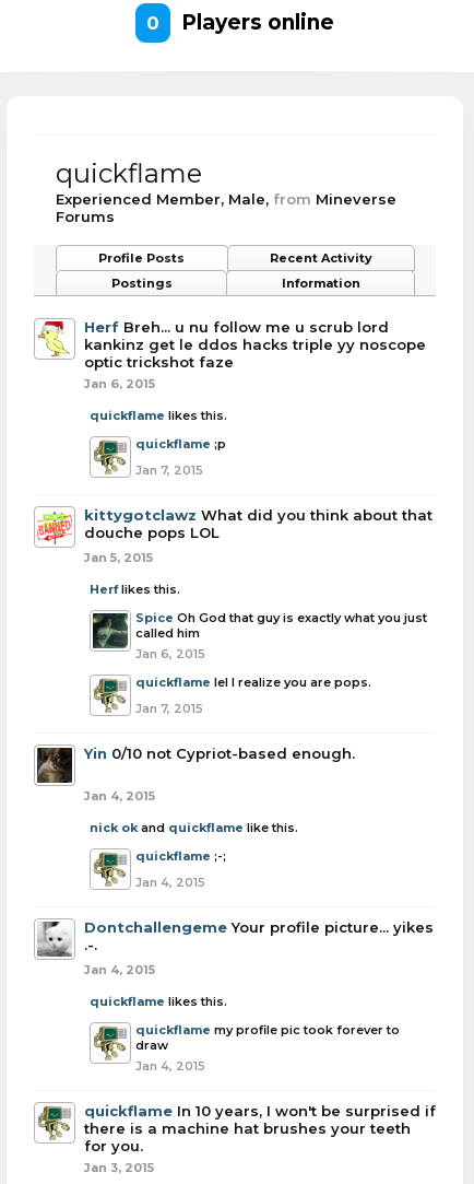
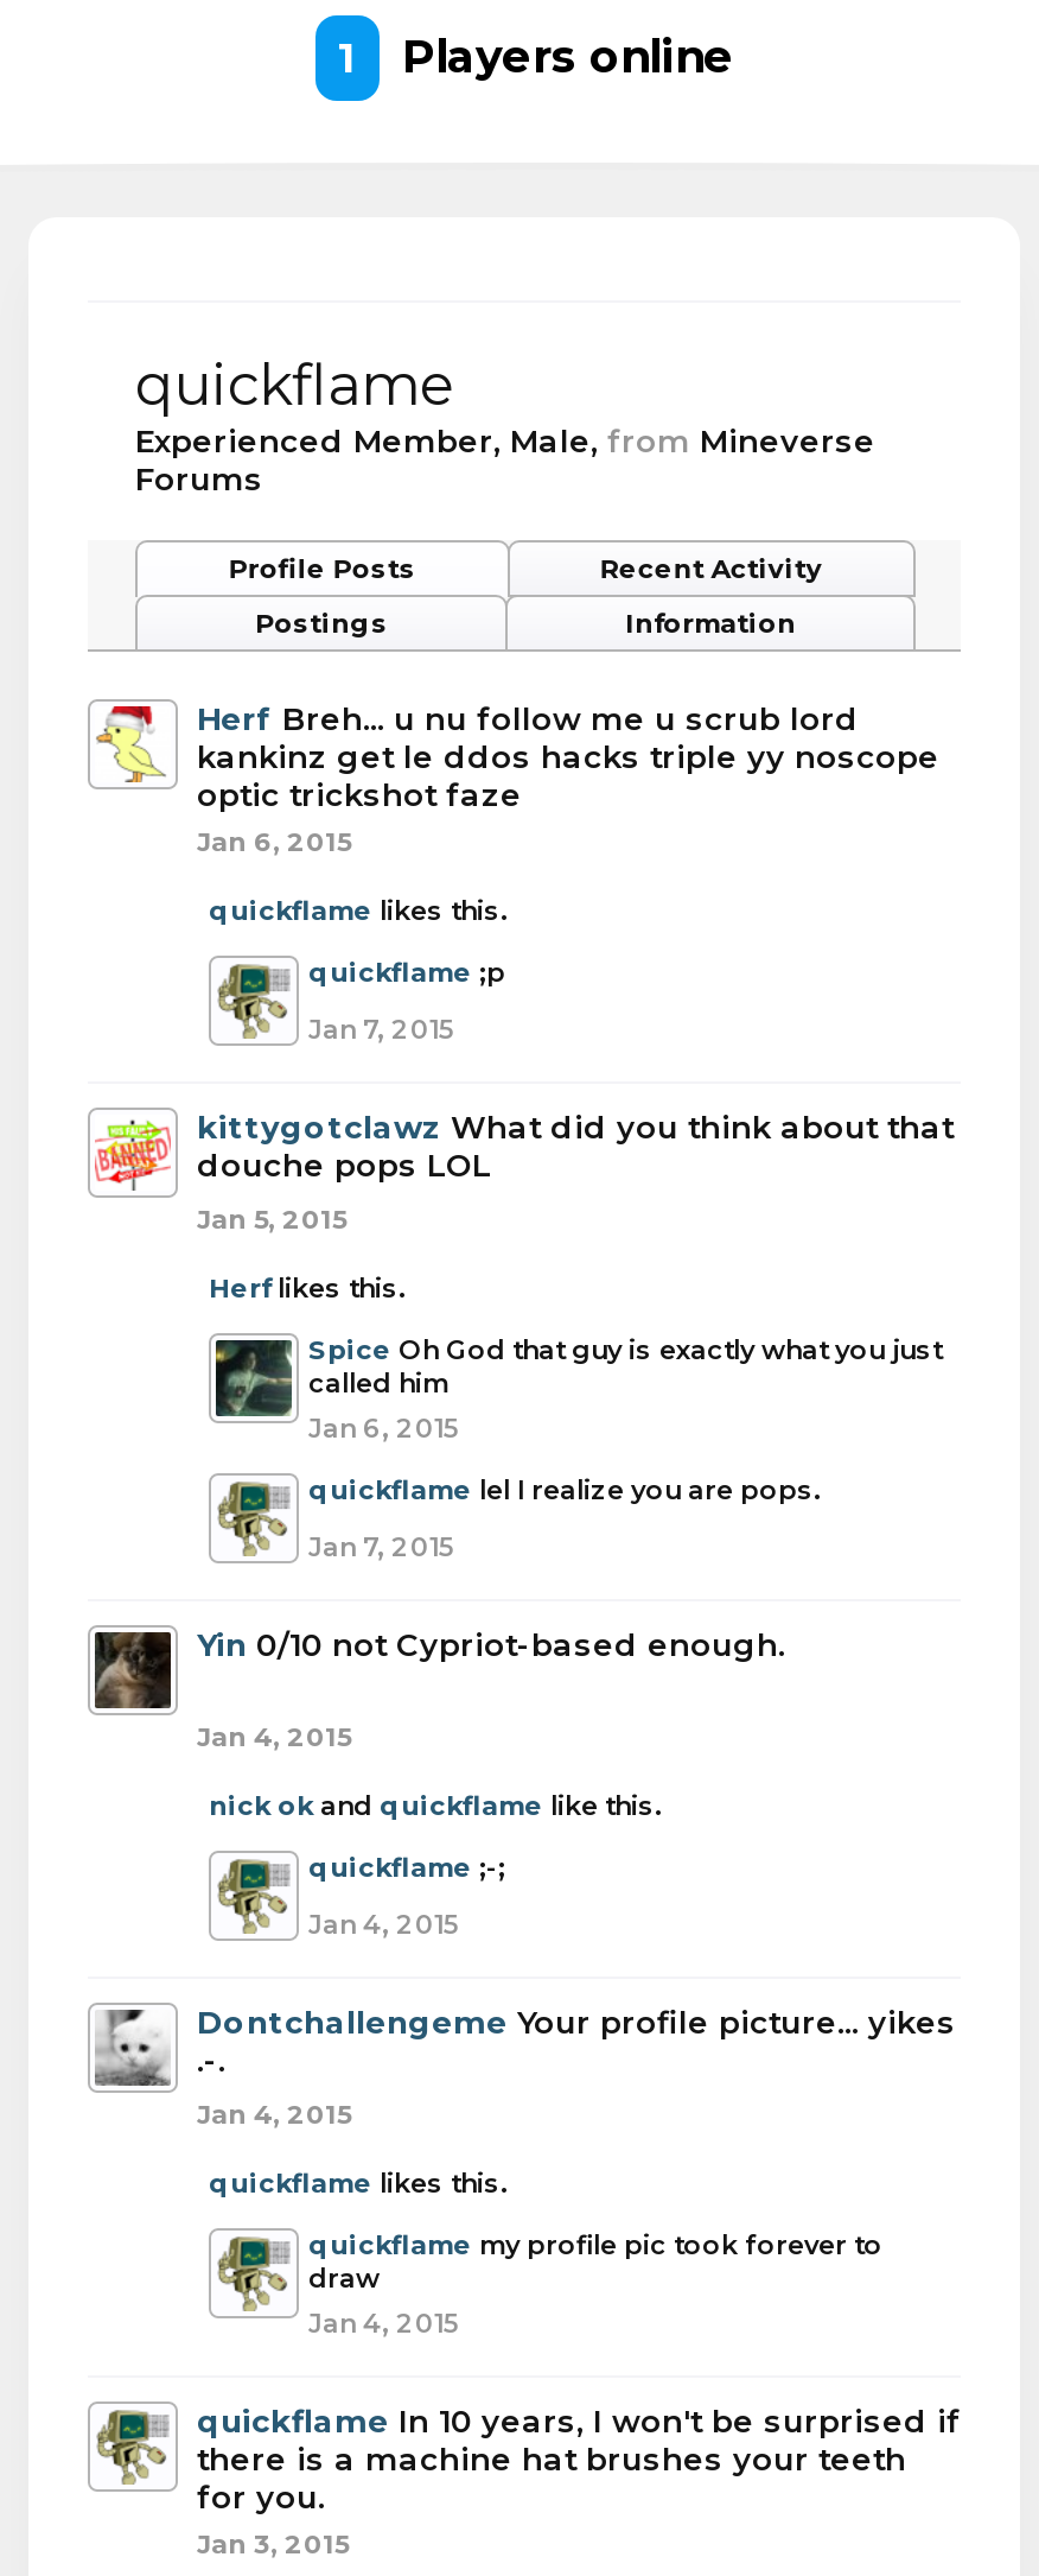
[146,10,334,35] 0 Players online -> [338,30,734,84] 1 Players online

